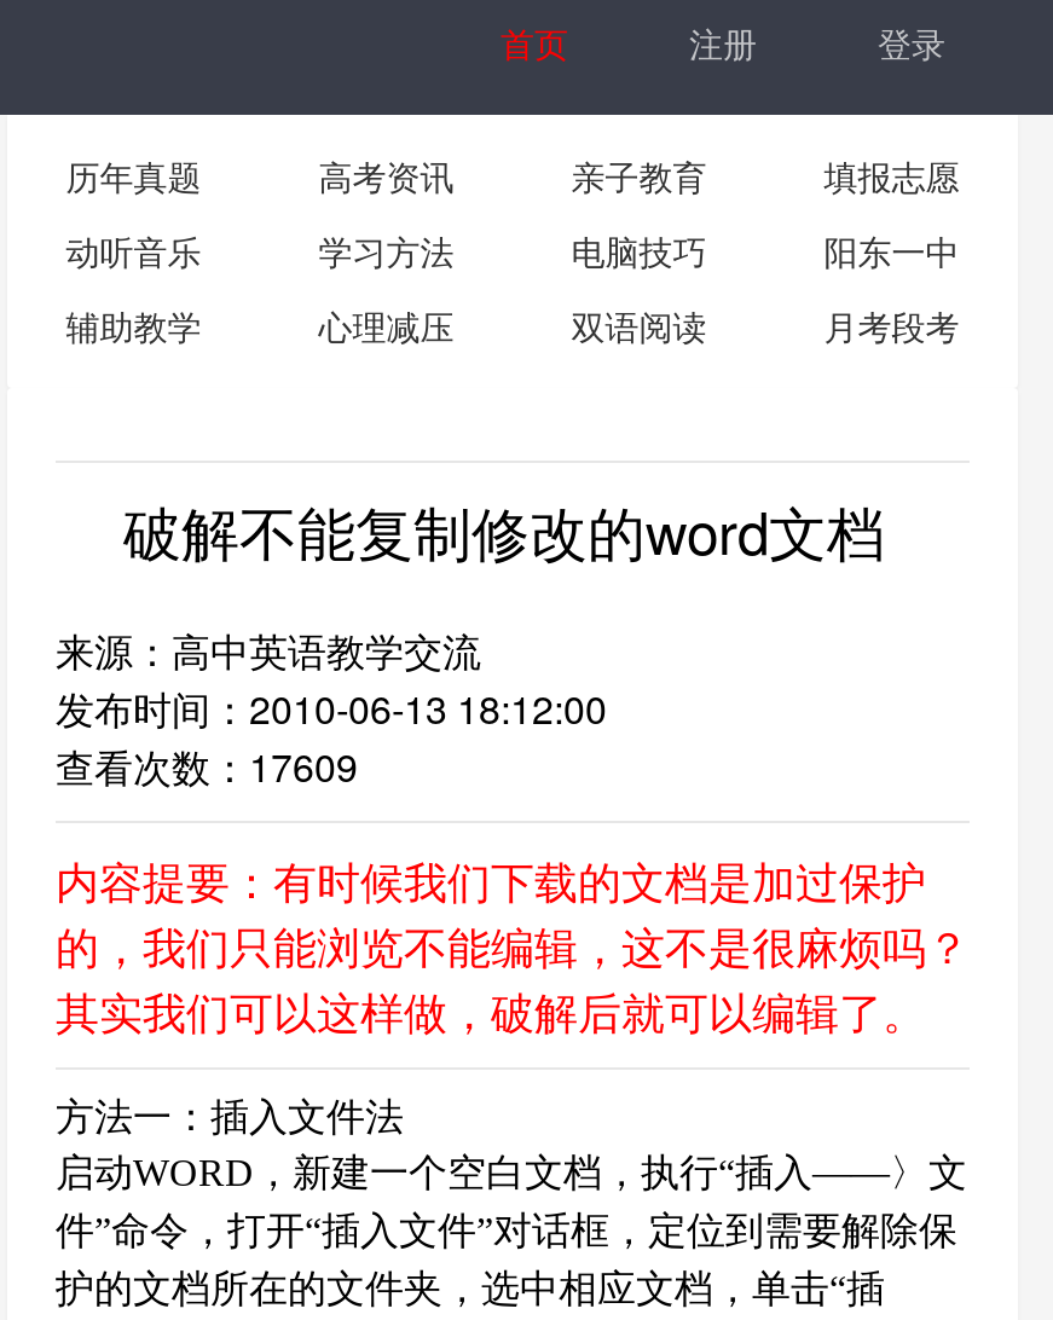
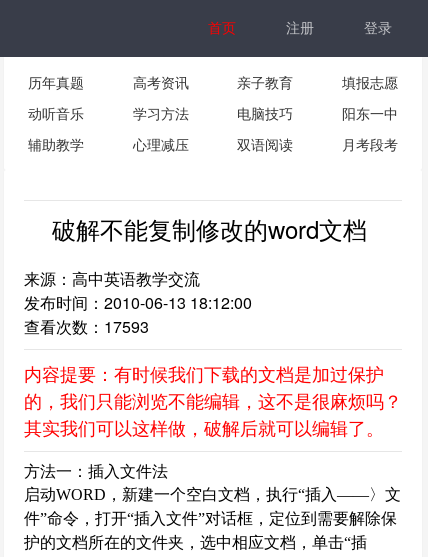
[56,739,358,794] 查看次数：17609 -> [24,315,149,338] 查看次数：17593

